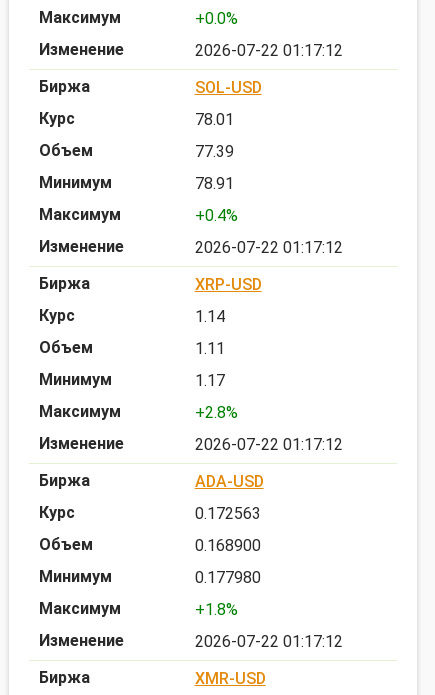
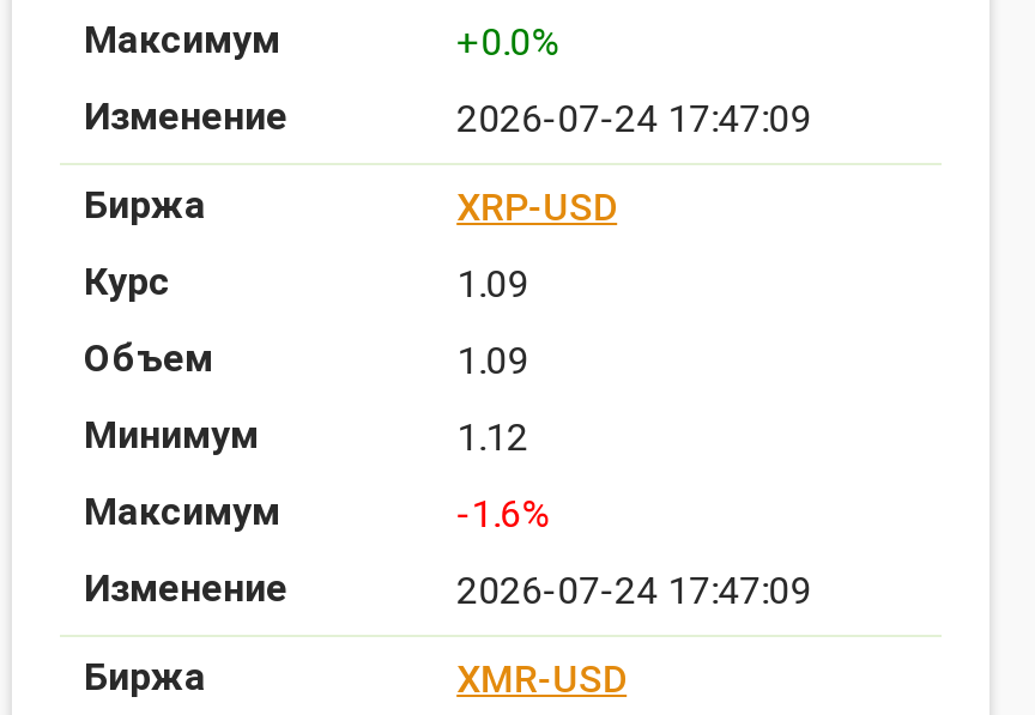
[195,41,343,257] 2026-07-22 01:17:12 | SOL-USD | 78.01 | 77.39 | 78.91 | +0.4% | 2026-07-22 01:17:12 -> [457,96,811,141] 2026-07-24 17:47:09
[195,307,343,651] 1.14 | 1.11 | 1.17 | +2.8% | 2026-07-22 01:17:12 | ADA-USD | 0.172563 | 0.168900 | 0.177980 | +1.8% | 2026-07-22 01:17:12 -> [457,261,811,613] 1.09 | 1.09 | 1.12 | -1.6% | 2026-07-24 17:47:09

